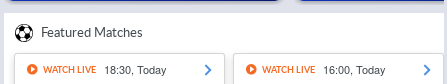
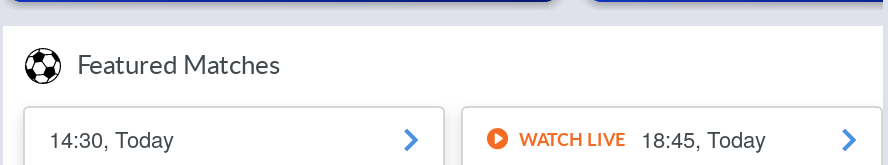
[43,61,167,77] WATCH LIVE | 18:30, Today -> [49,122,175,154] 14:30, Today
[262,61,386,77] WATCH LIVE 16:00, Today -> [519,122,767,154] WATCH LIVE 18:45, Today

